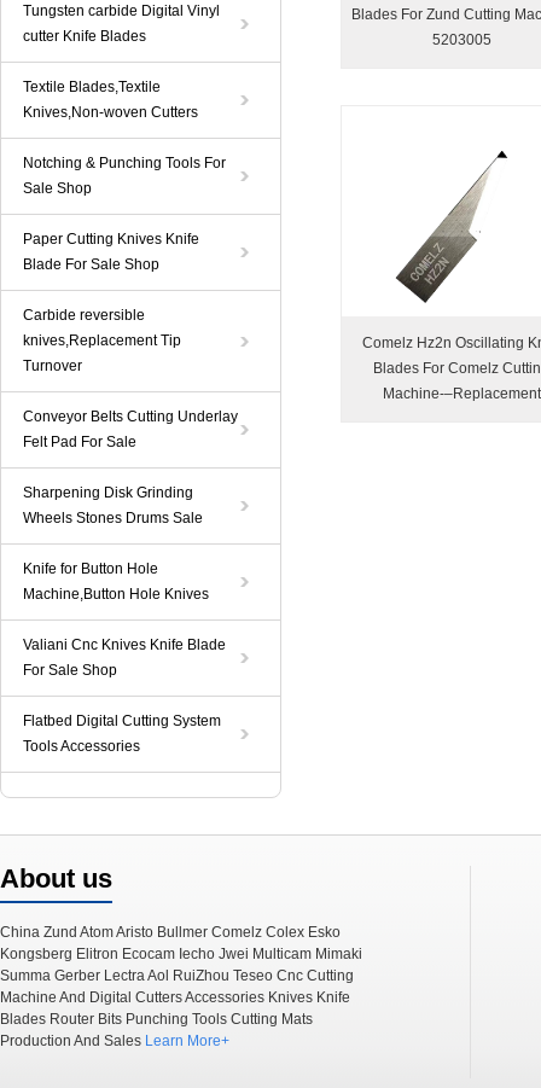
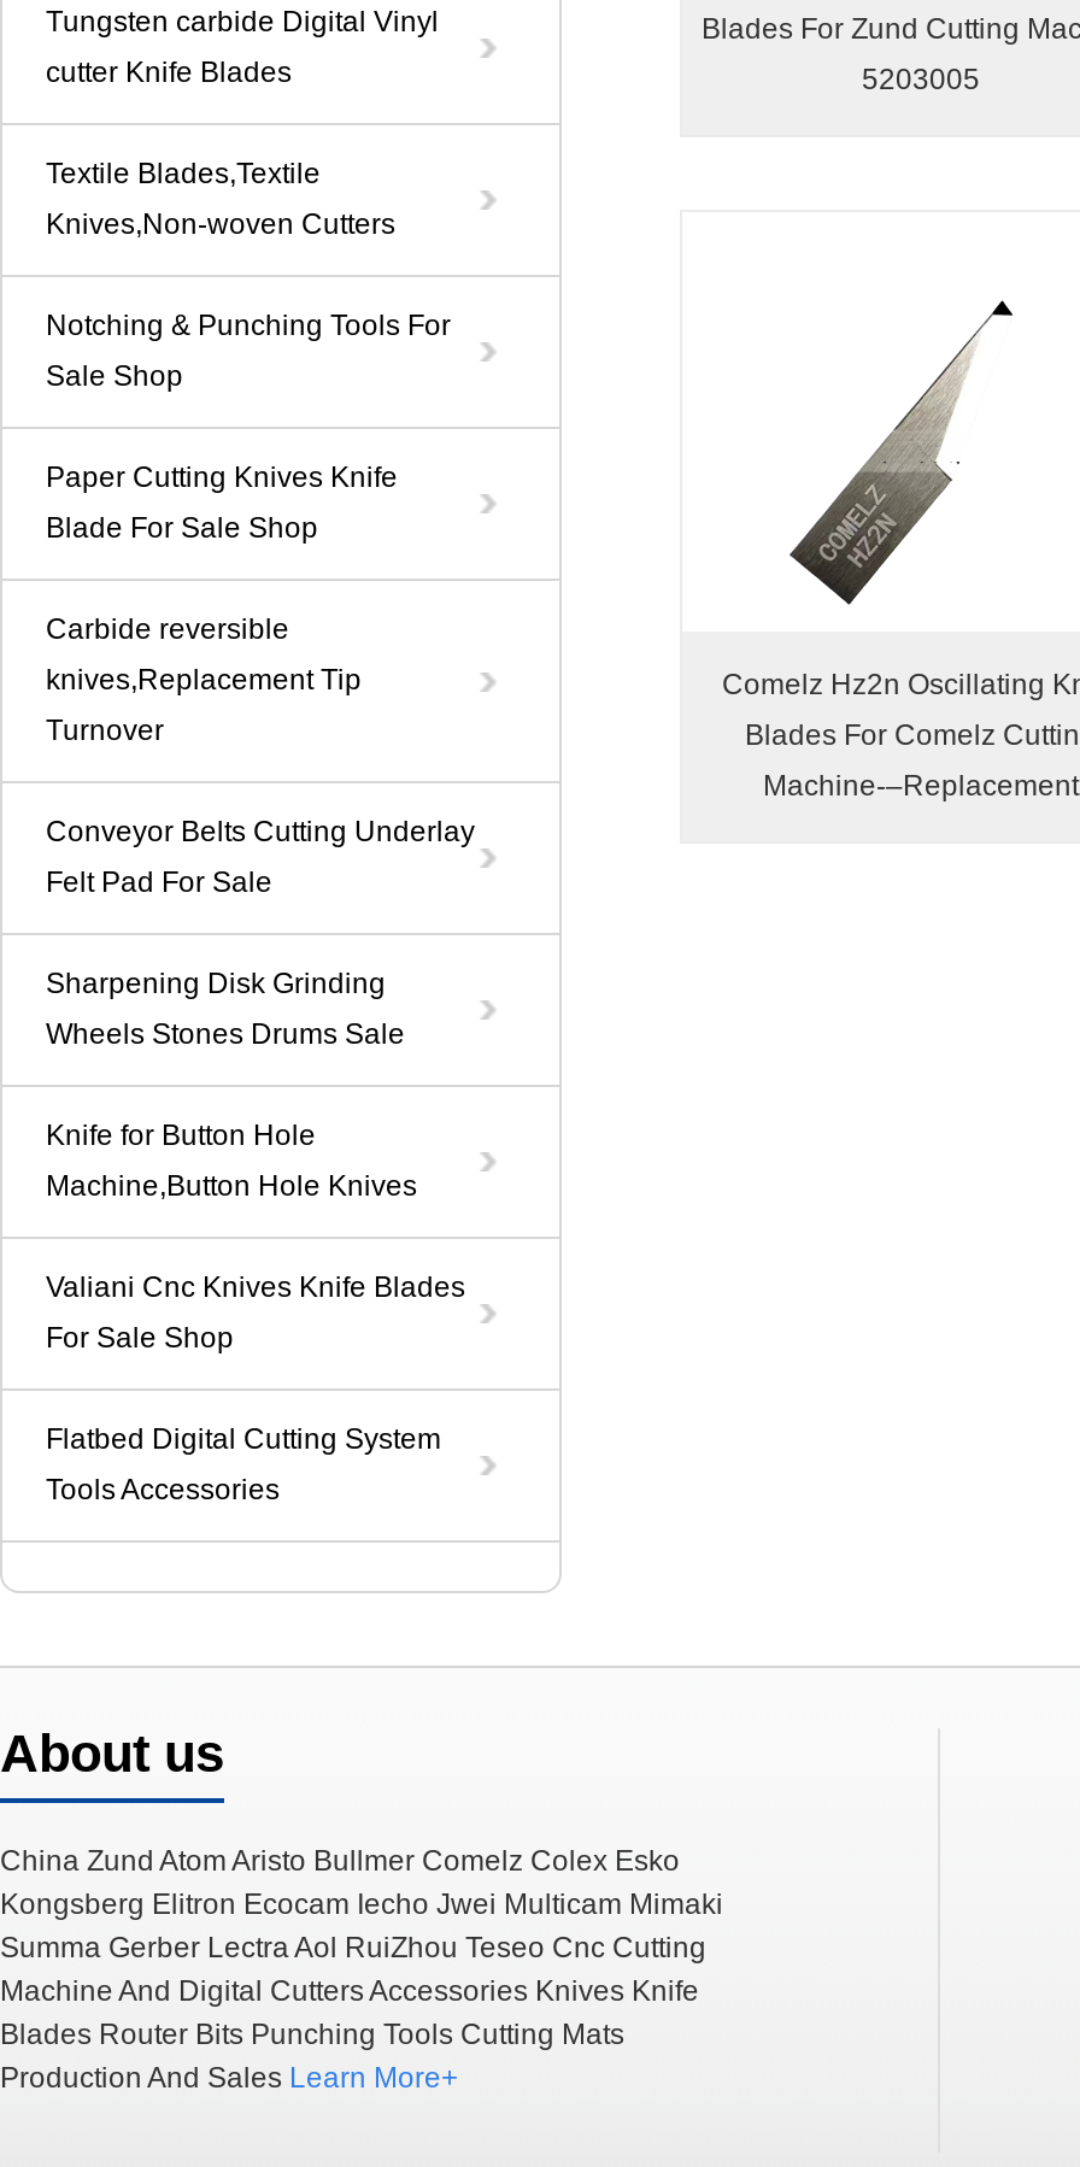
[23,636,226,653] Valiani Cnc Knives Knife Blade -> [46,1270,465,1304] Valiani Cnc Knives Knife Blades

